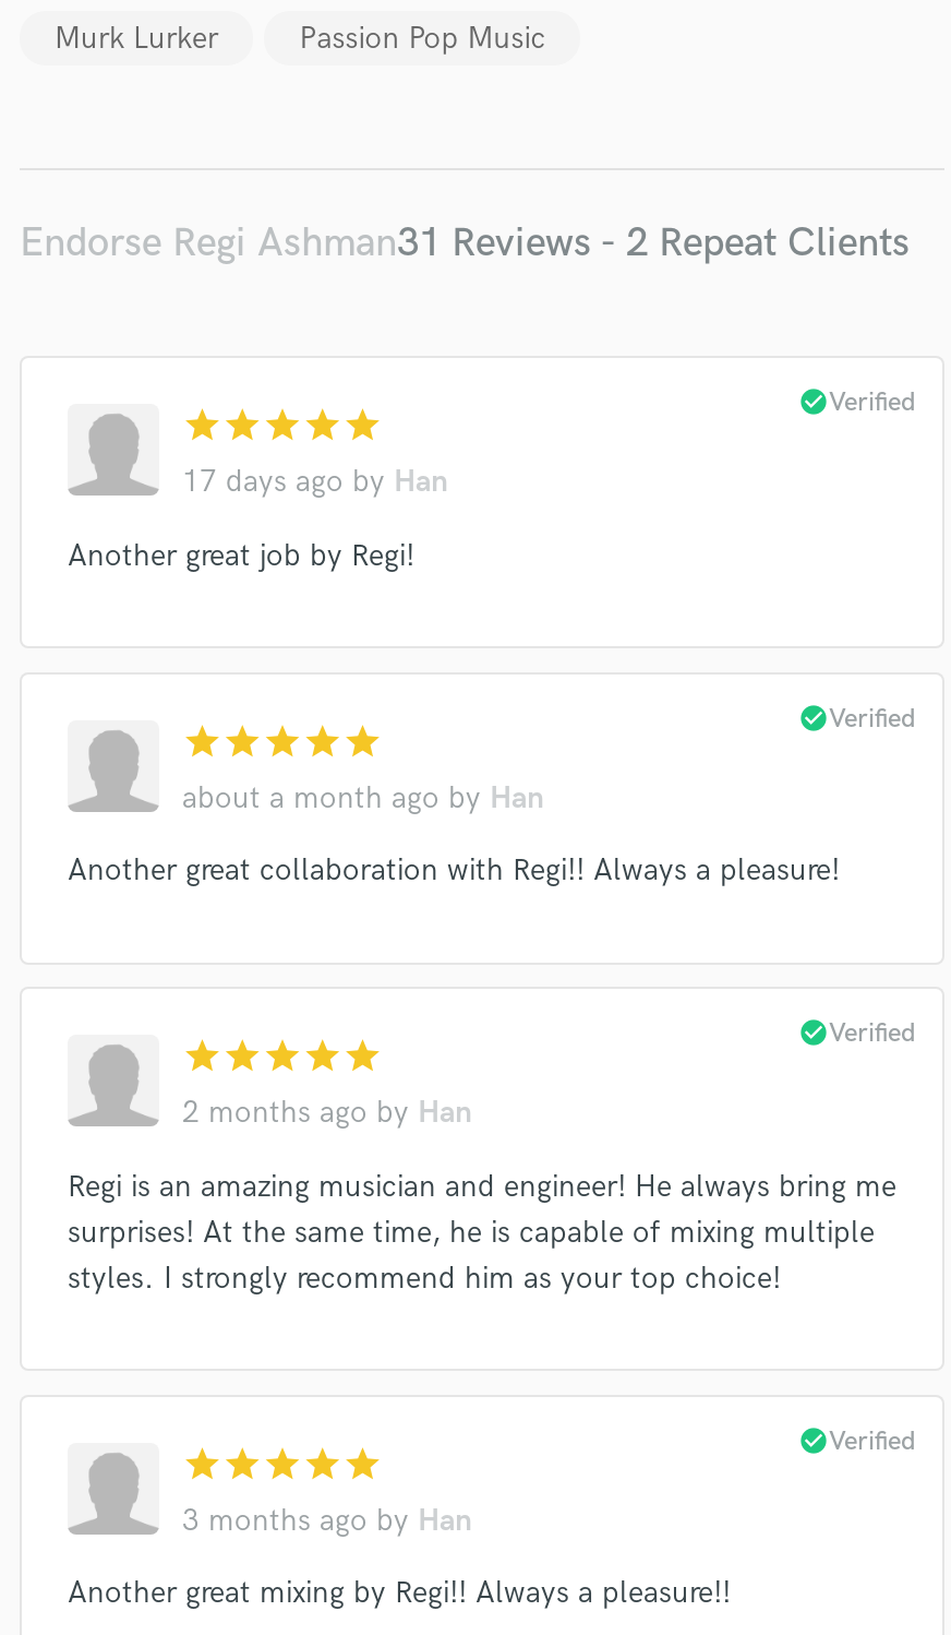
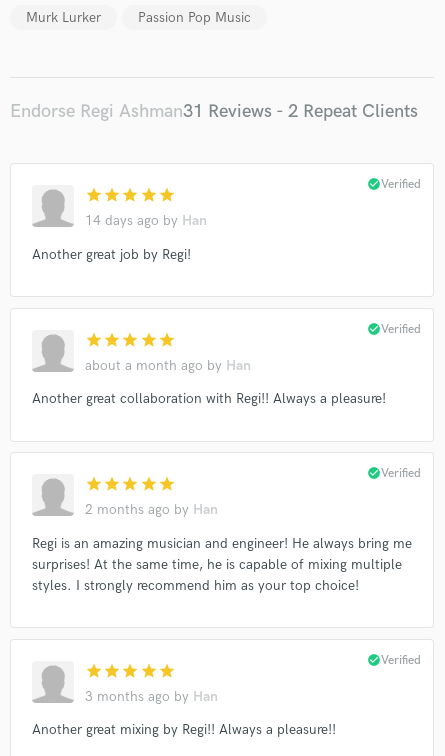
[182,463,448,500] 17 days ago by Han -> [84,212,206,229] 14 days ago by Han

